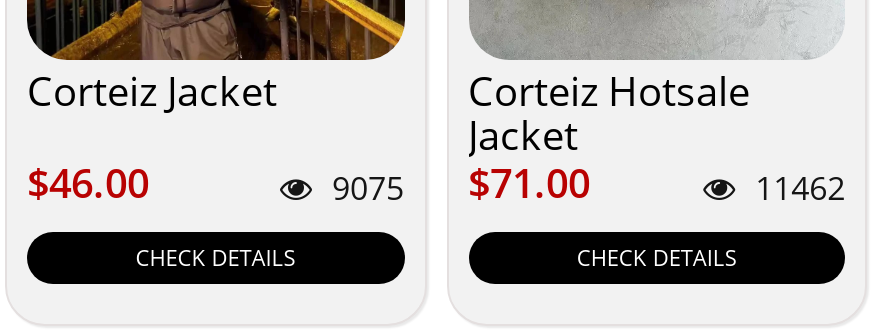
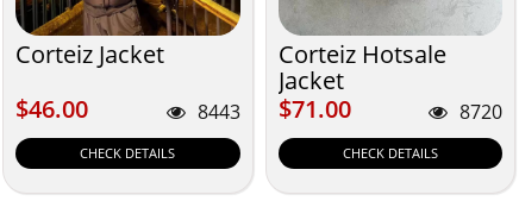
[332,166,404,210] 9075 -> [197,98,240,125] 8443
[755,166,845,210] 11462 -> [460,98,502,125] 8720

